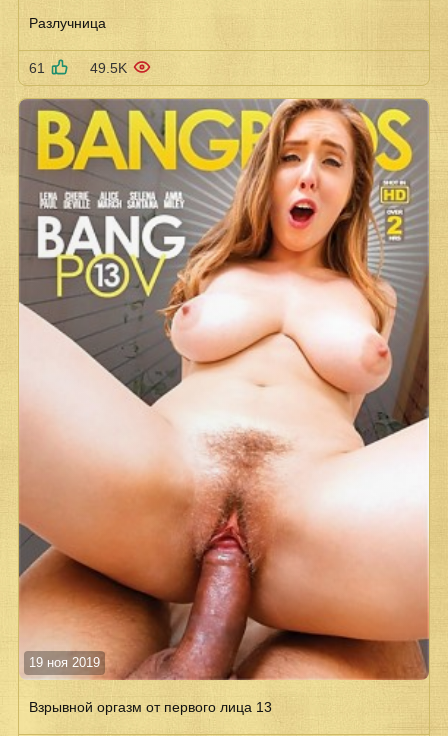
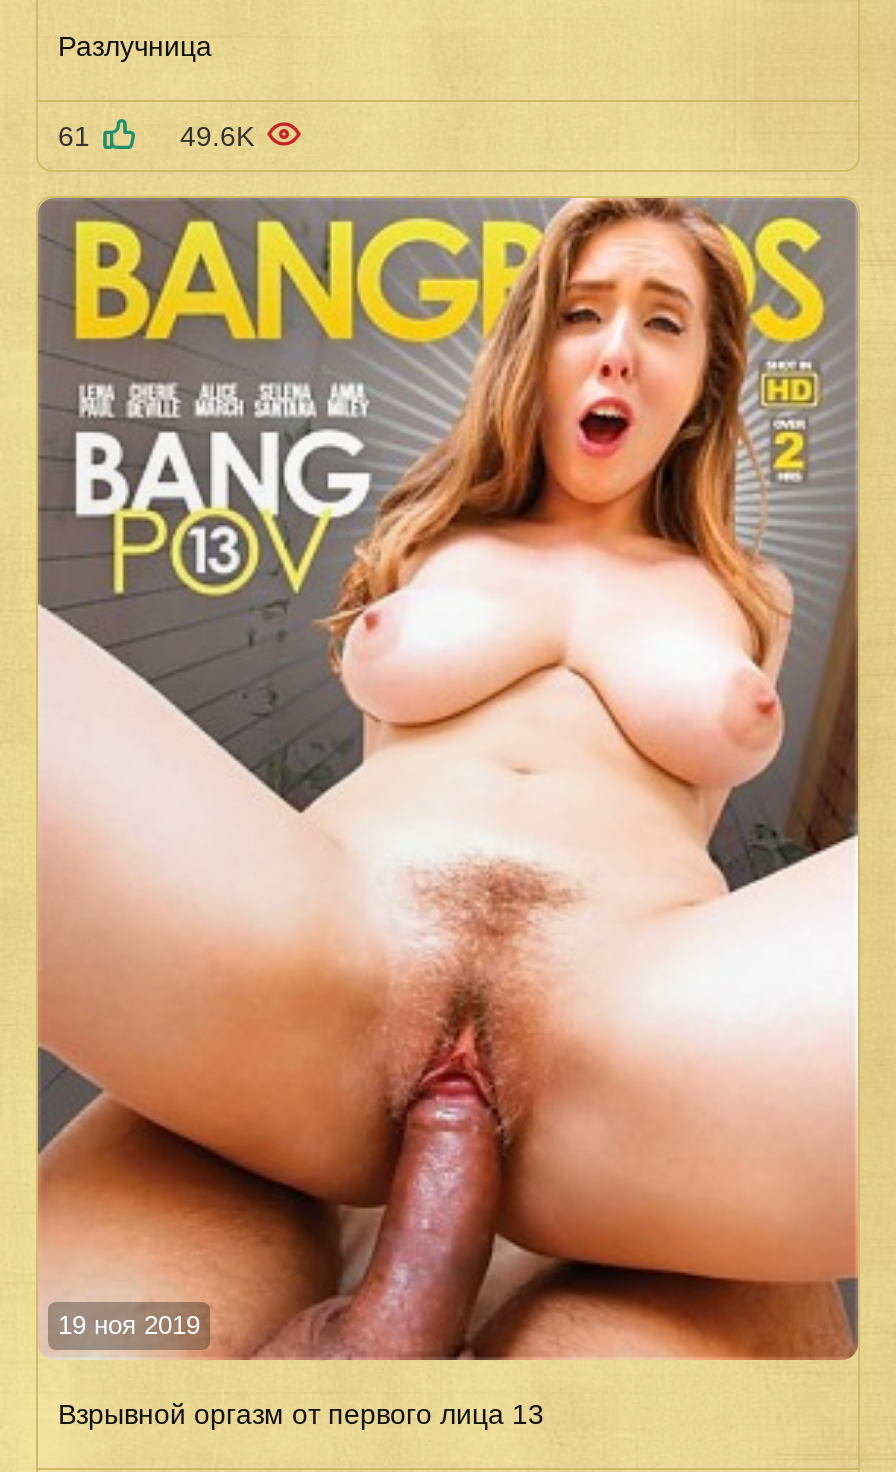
[90,60,127,76] 49.5K -> [180,120,254,152] 49.6K

